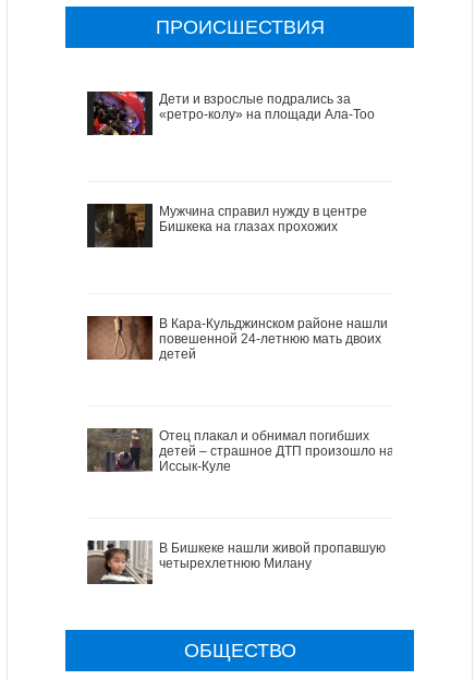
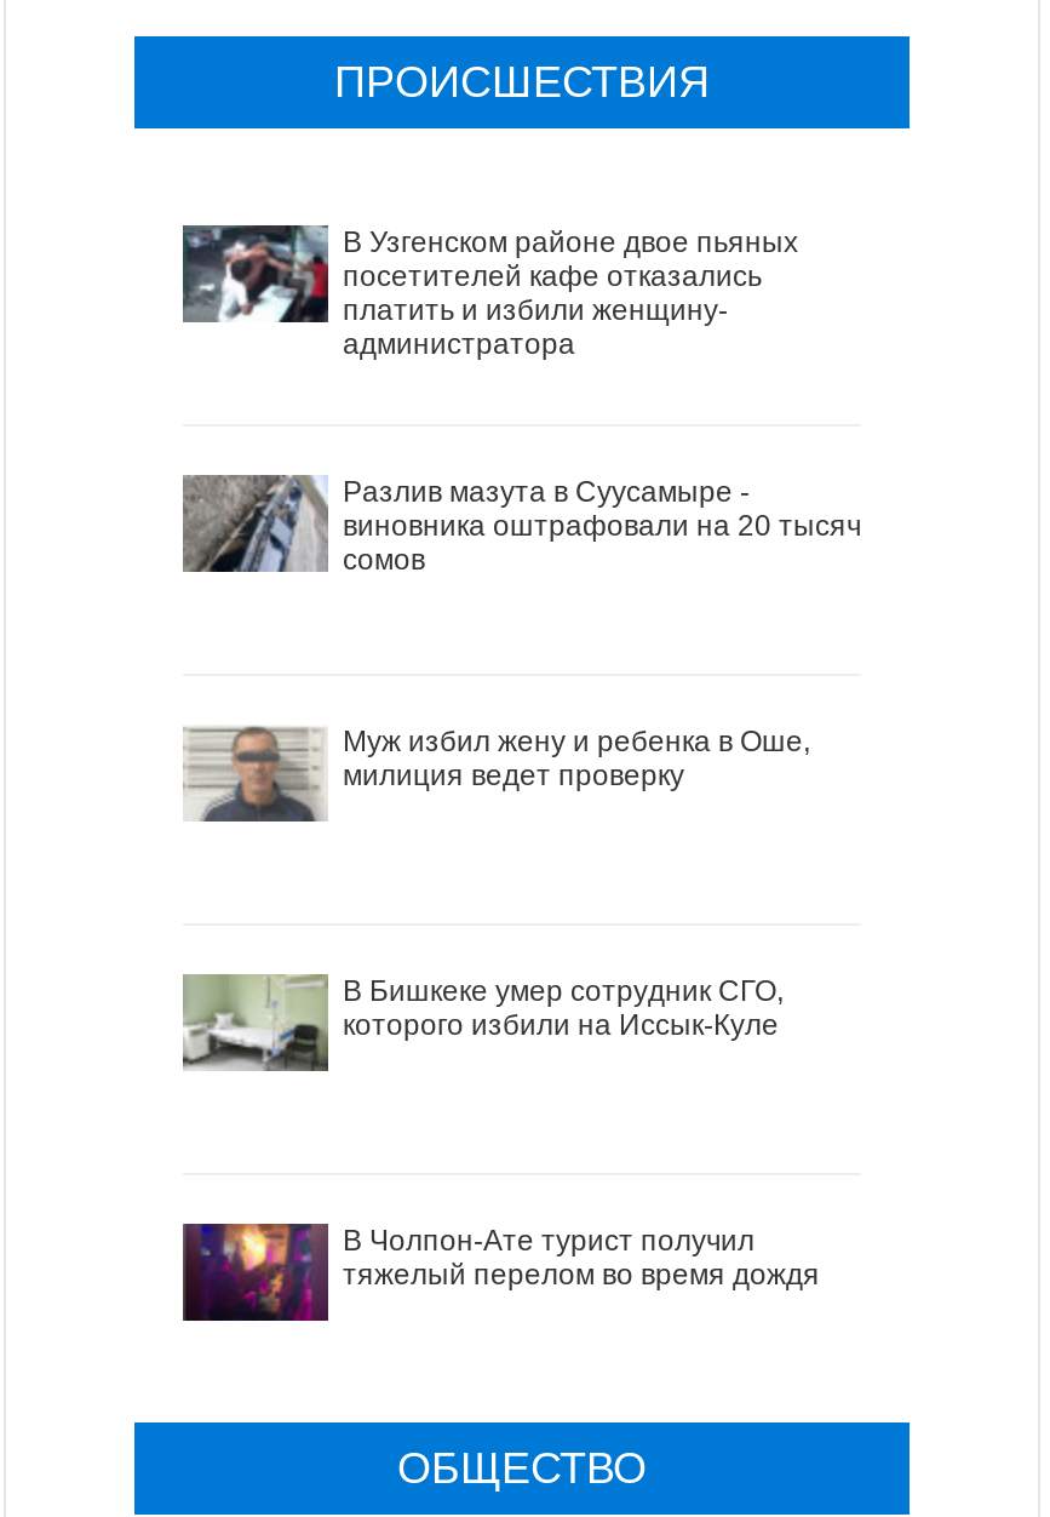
[87,90,375,136] [image] | Дети и взрослые подрались за | «ретро-колу» на площади Ала-Тоо -> [183,223,798,361] [image] | В Узгенском районе двое пьяных | посетителей кафе отказались | платить и избили женщину- | администратора
[87,204,367,248] [image] | Мужчина справил нужду в центре | Бишкека на глазах прохожих -> [183,474,861,576] [image] | Разлив мазута в Суусамыре - | виновника оштрафовали на 20 тысяч | сомов
[86,315,388,362] [image] | В Кара-Кульджинском районе нашли | повешенной 24-летнюю мать двоих | детей -> [183,724,810,824] [image] | Муж избил жену и ребенка в Оше, | милиция ведет проверку
[86,428,394,474] [image] | Отец плакал и обнимал погибших | детей – страшное ДТП произошло на | Иссык-Куле -> [183,974,784,1071] [image] | В Бишкеке умер сотрудник СГО, | которого избили на Иссык-Куле
[87,540,386,585] [image] | В Бишкеке нашли живой пропавшую | четырехлетнюю Милану -> [183,1223,820,1321] [image] | В Чолпон-Ате турист получил | тяжелый перелом во время дождя

